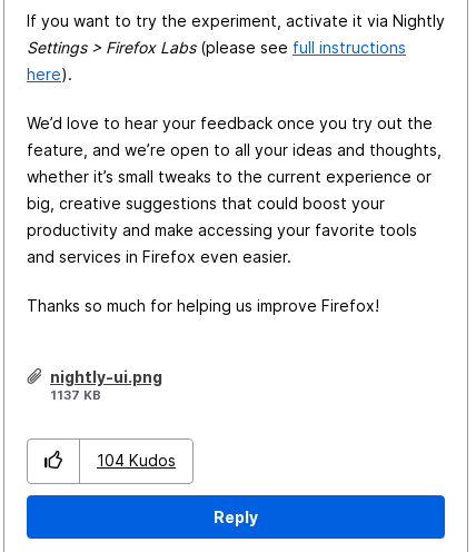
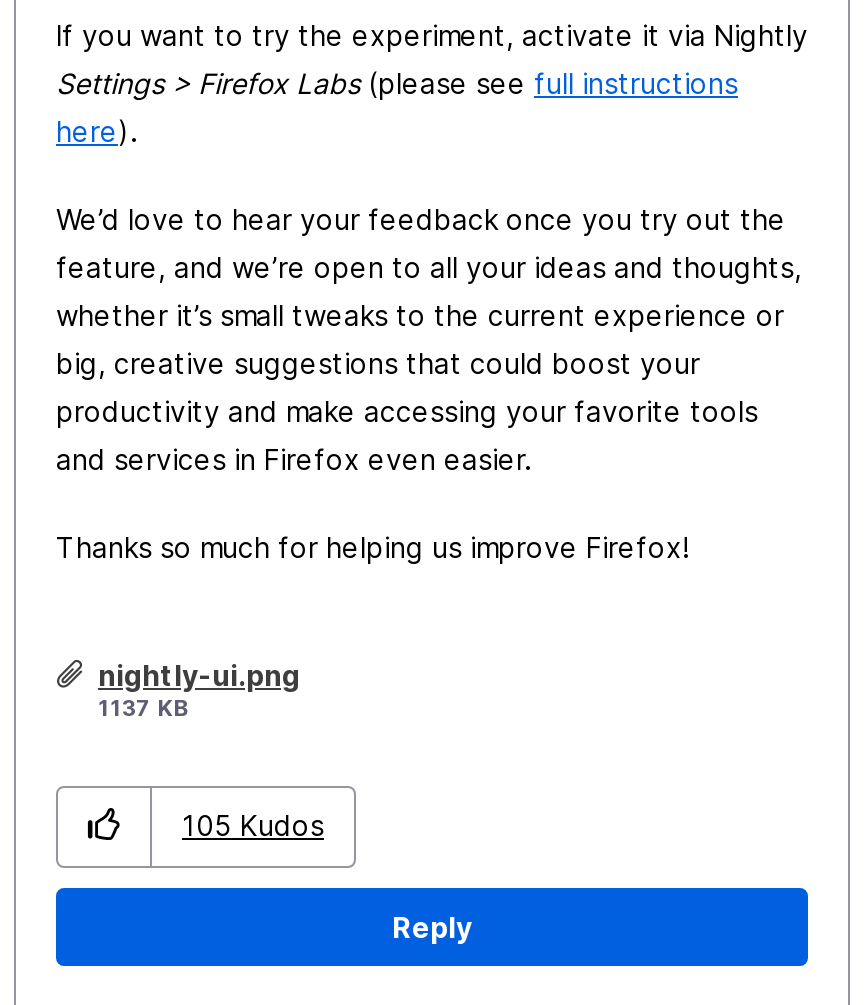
[97,451,176,470] 104 Kudos -> [182,808,324,842] 105 Kudos

